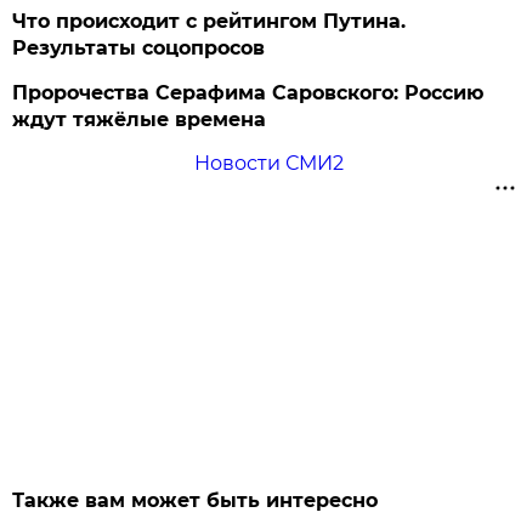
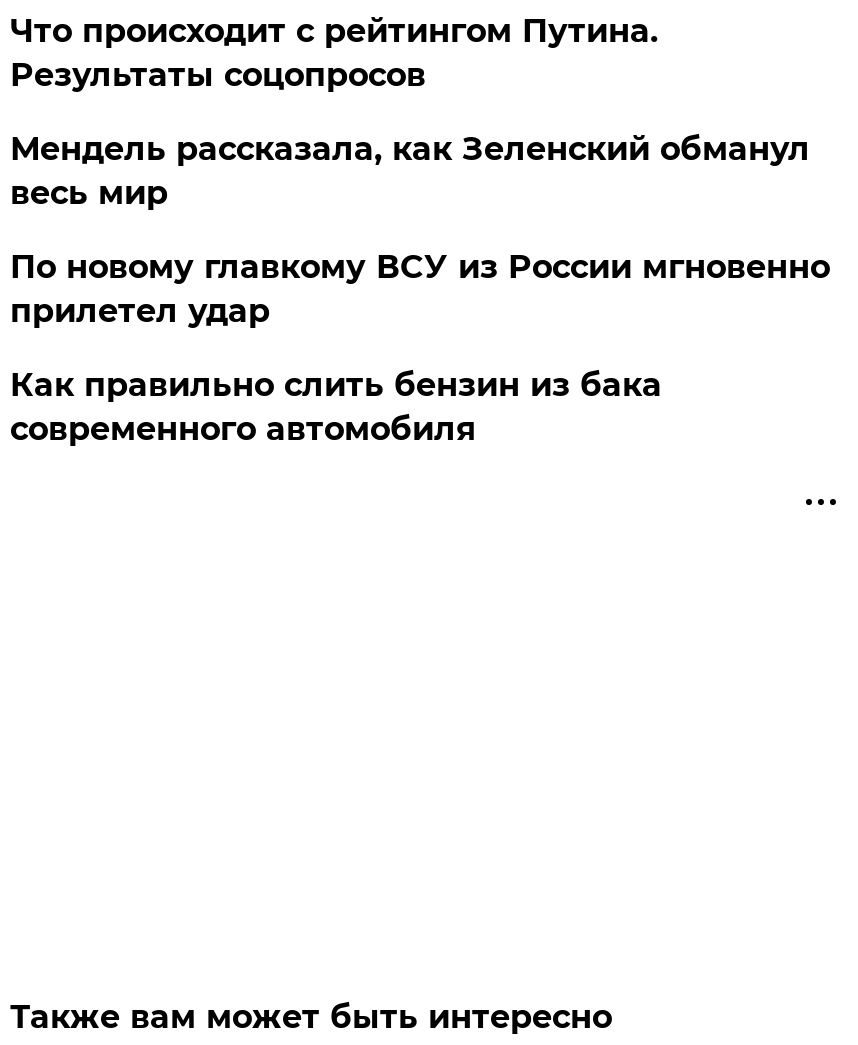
[13,82,484,175] Пророчества Серафима Саровского: Россию | ждут тяжёлые времена | Новости СМИ2 -> [10,130,830,448] Мендель рассказала, как Зеленский обманул | весь мир | По новому главкому ВСУ из России мгновенно | прилетел удар | Как правильно слить бензин из бака | современного автомобиля

